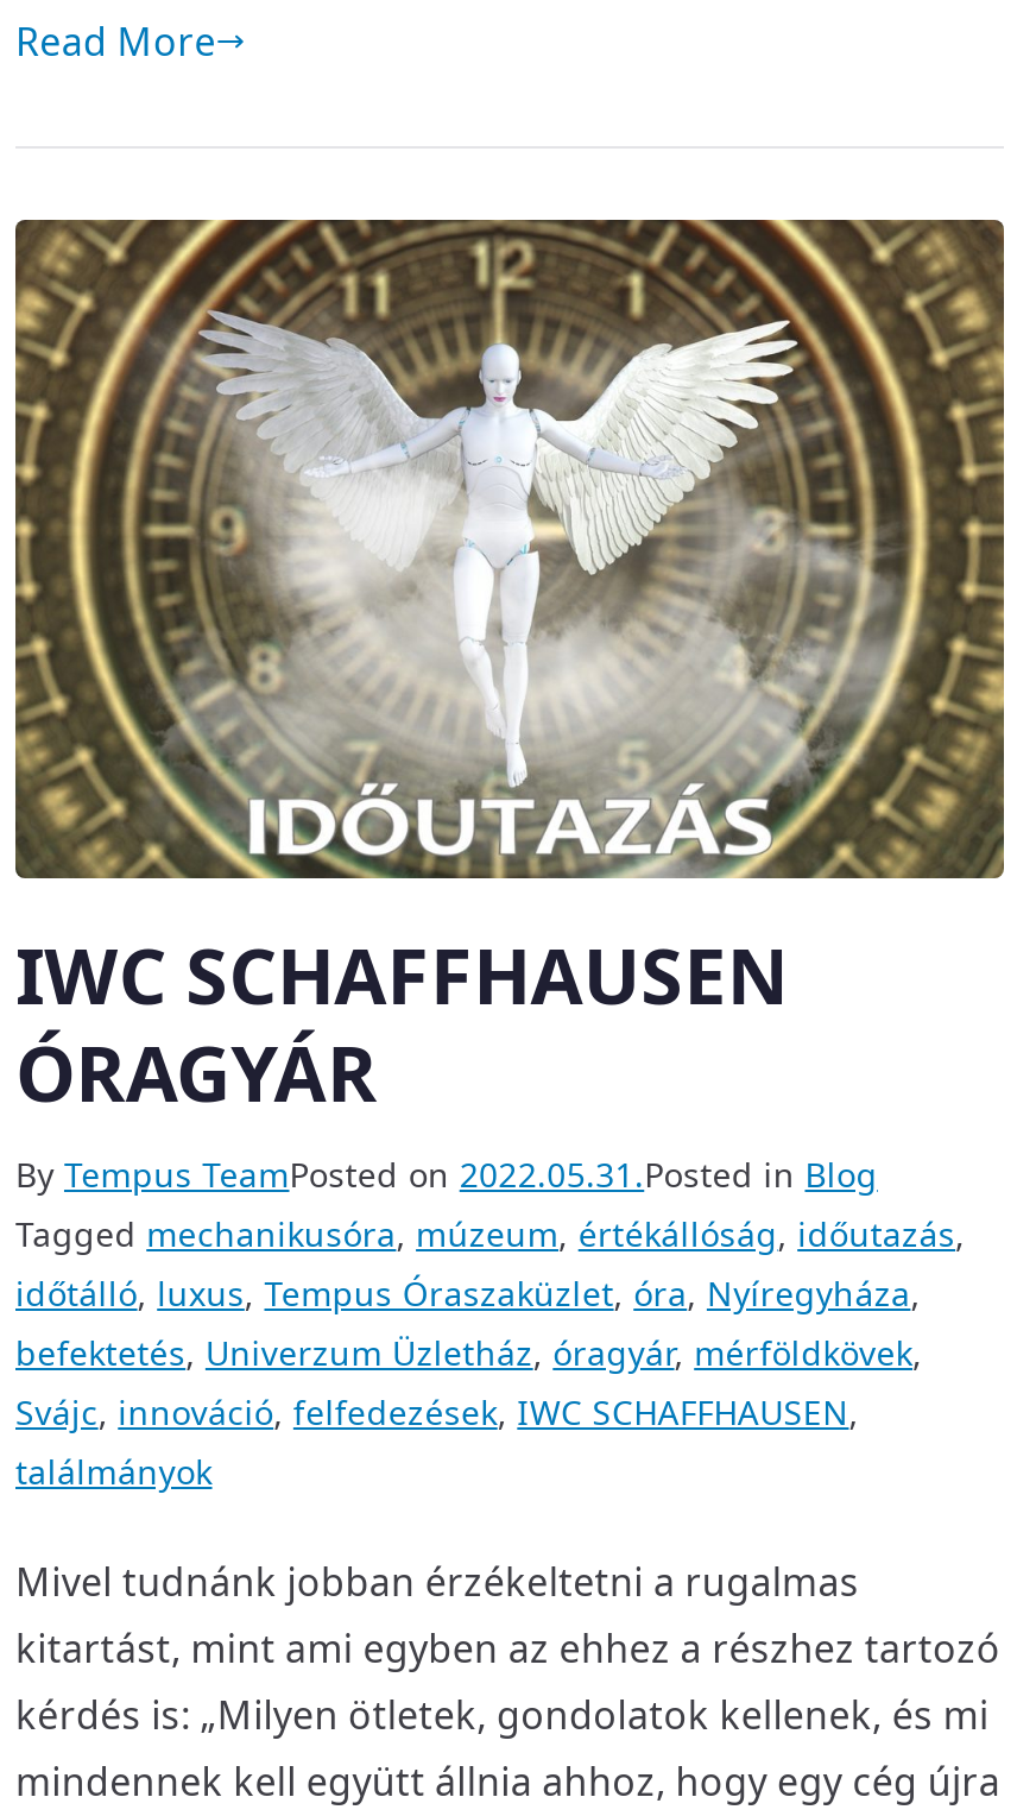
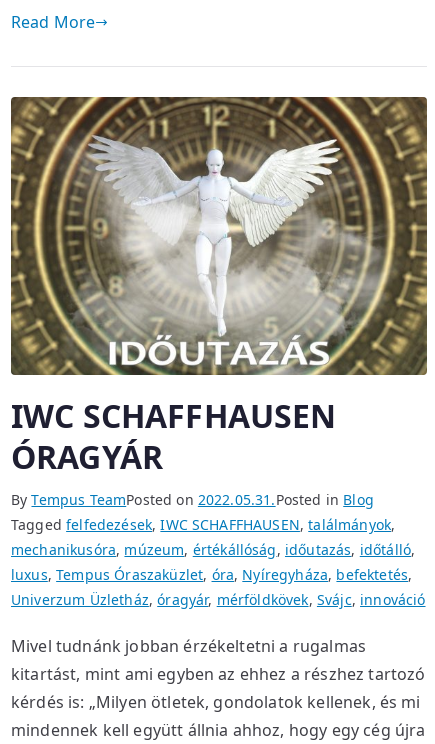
[15,1211,965,1494] Tagged mechanikusóra, múzeum, értékállóság, időutazás, | időtálló, luxus, Tempus Óraszaküzlet, óra, Nyíregyháza, | befektetés, Univerzum Üzletház, óragyár, mérföldkövek, | Svájc, innováció, felfedezések, IWC SCHAFFHAUSEN, | találmányok -> [11,515,425,609] Tagged felfedezések, IWC SCHAFFHAUSEN, találmányok, | mechanikusóra, múzeum, értékállóság, időutazás, időtálló, | luxus, Tempus Óraszaküzlet, óra, Nyíregyháza, befektetés, | Univerzum Üzletház, óragyár, mérföldkövek, Svájc, innováció

